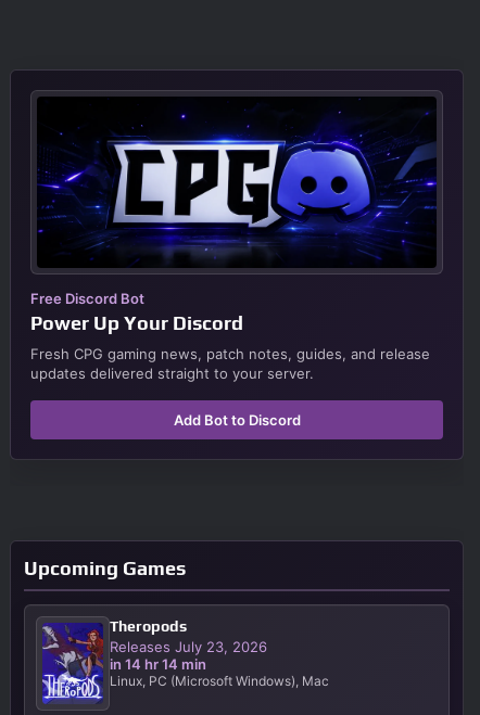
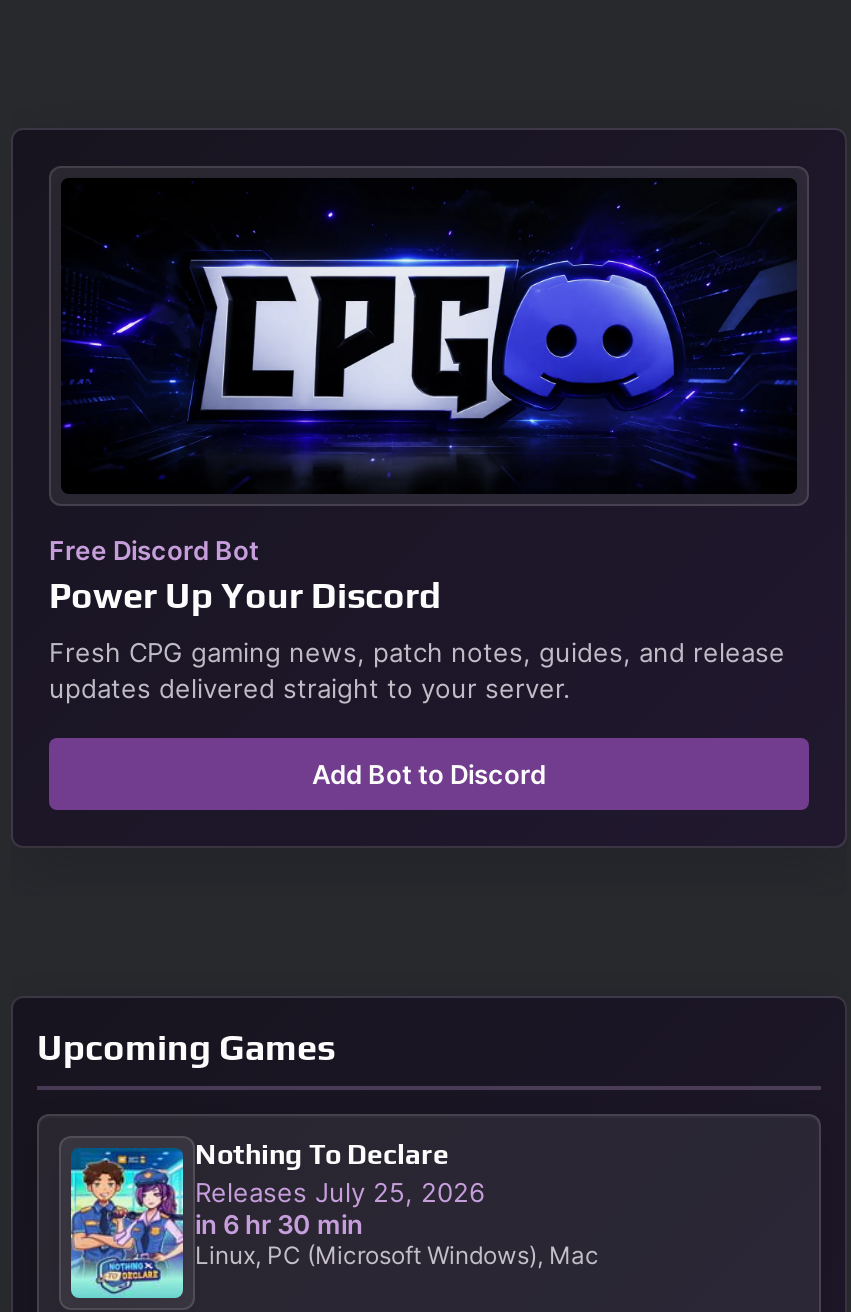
[41,617,267,704] [image] | Theropods | Releases July 23, 2026 | in 14 hr 14 min -> [69,1138,485,1300] [image] | Nothing To Declare | Releases July 25, 2026 | in 6 hr 30 min

